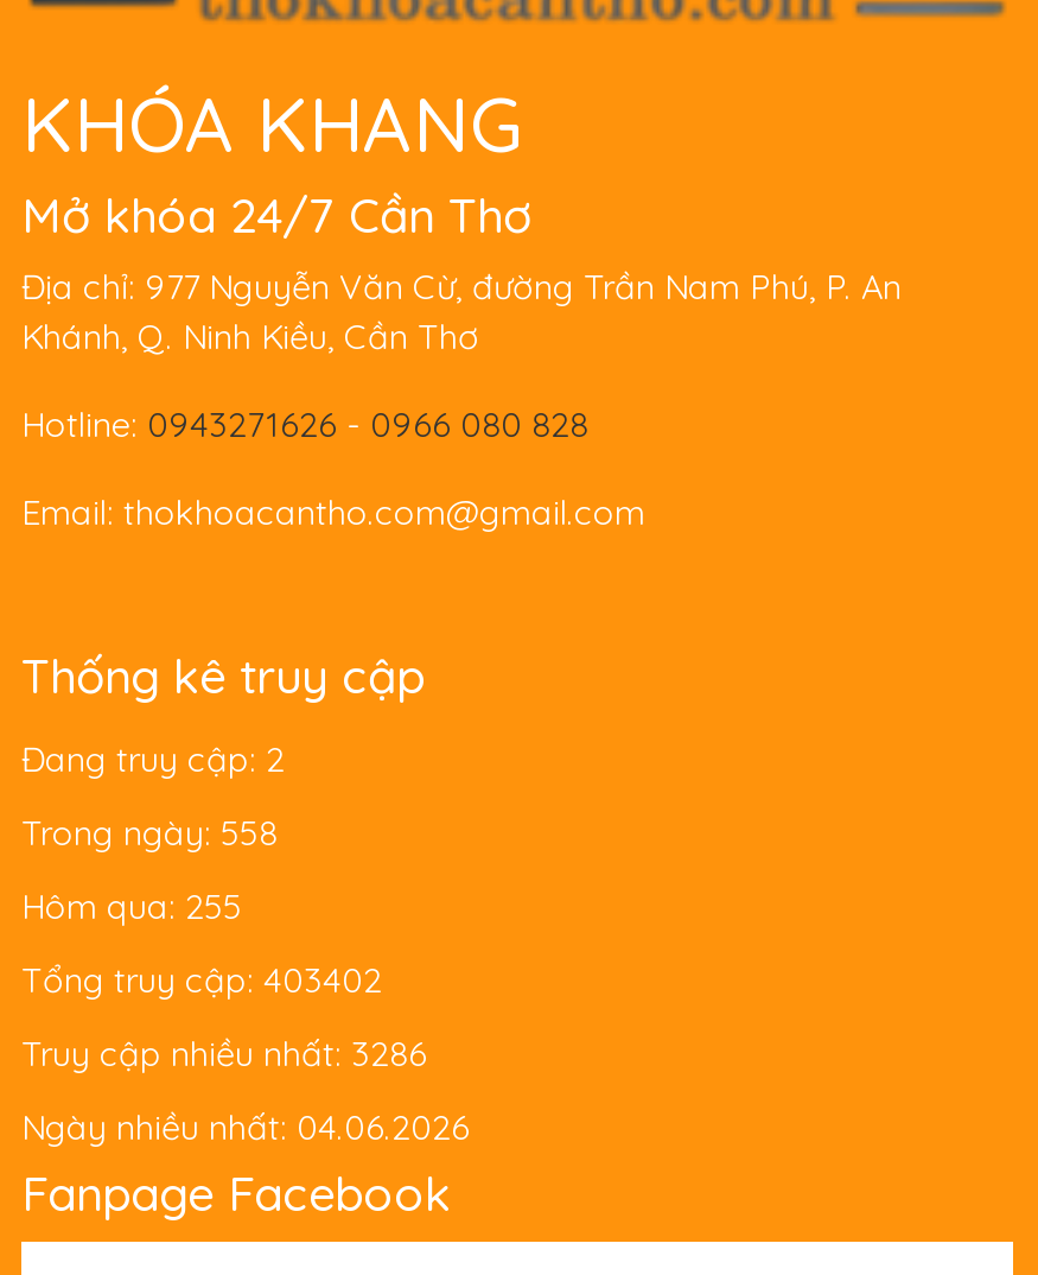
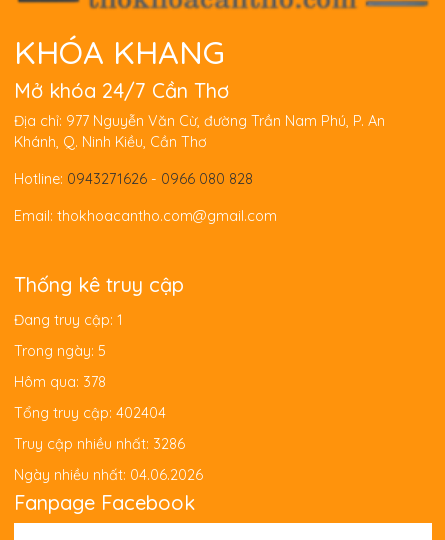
[21,739,285,782] Đang truy cập: 2 -> [14,311,123,329] Đang truy cập: 1
[21,812,278,855] Trong ngày: 558 -> [14,342,106,360] Trong ngày: 5
[21,886,242,929] Hôm qua: 255 -> [14,373,106,391] Hôm qua: 378
[21,960,382,1002] Tổng truy cập: 403402 -> [14,404,166,422] Tổng truy cập: 402404

